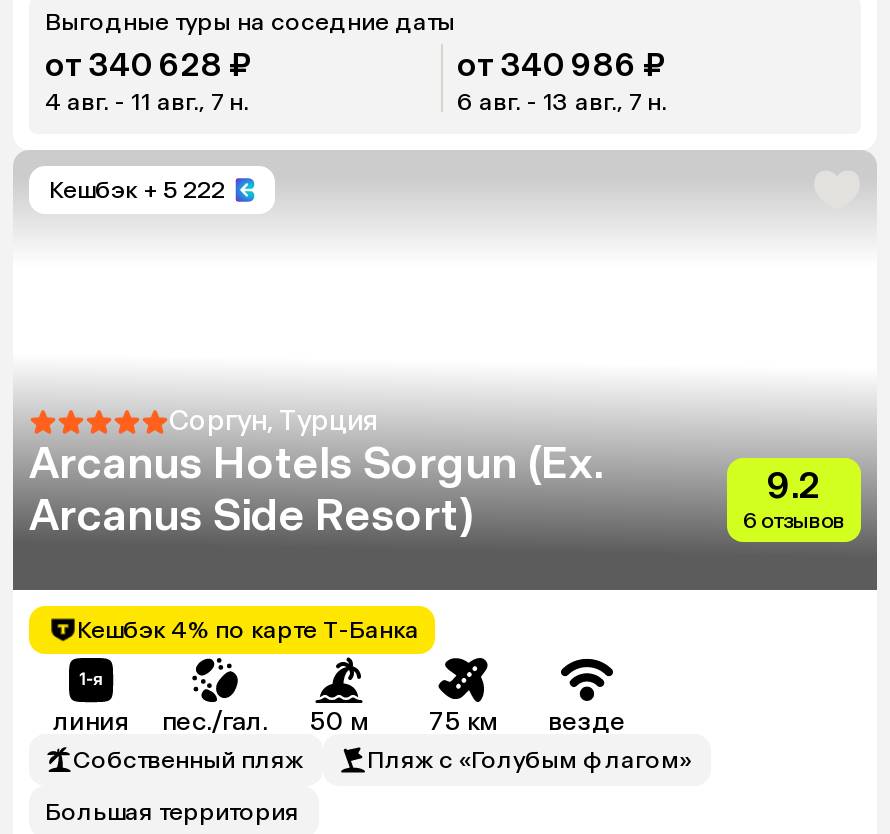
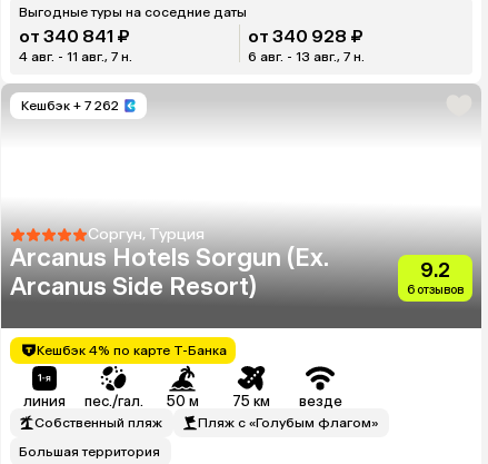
[45,46,253,84] от 340 628 ₽ -> [19,26,130,47] от 340 841 ₽
[457,46,667,84] от 340 986 ₽ -> [248,26,363,47] от 340 928 ₽
[49,176,225,204] Кешбэк + 5 222 -> [21,98,119,113] Кешбэк + 7 262

